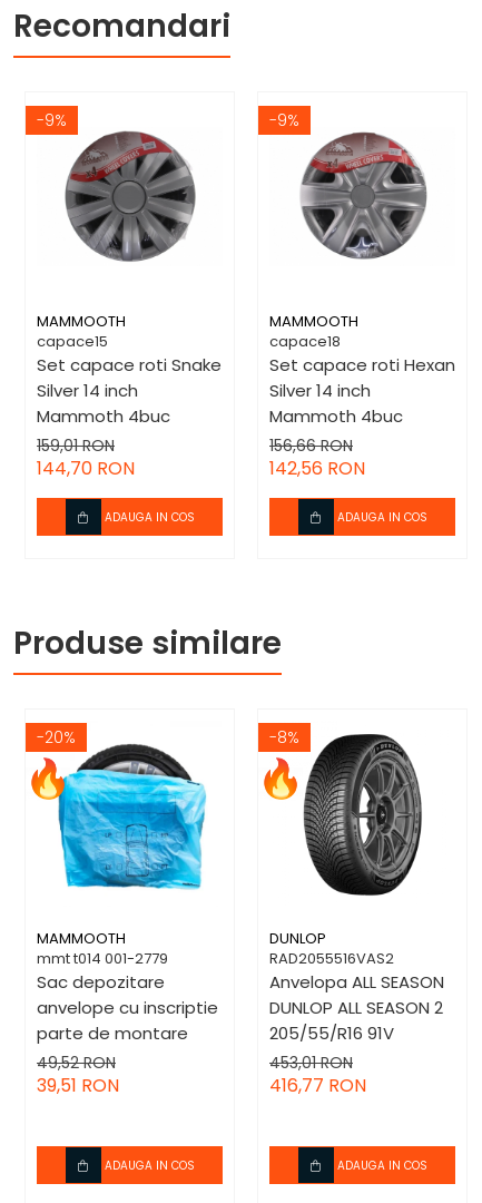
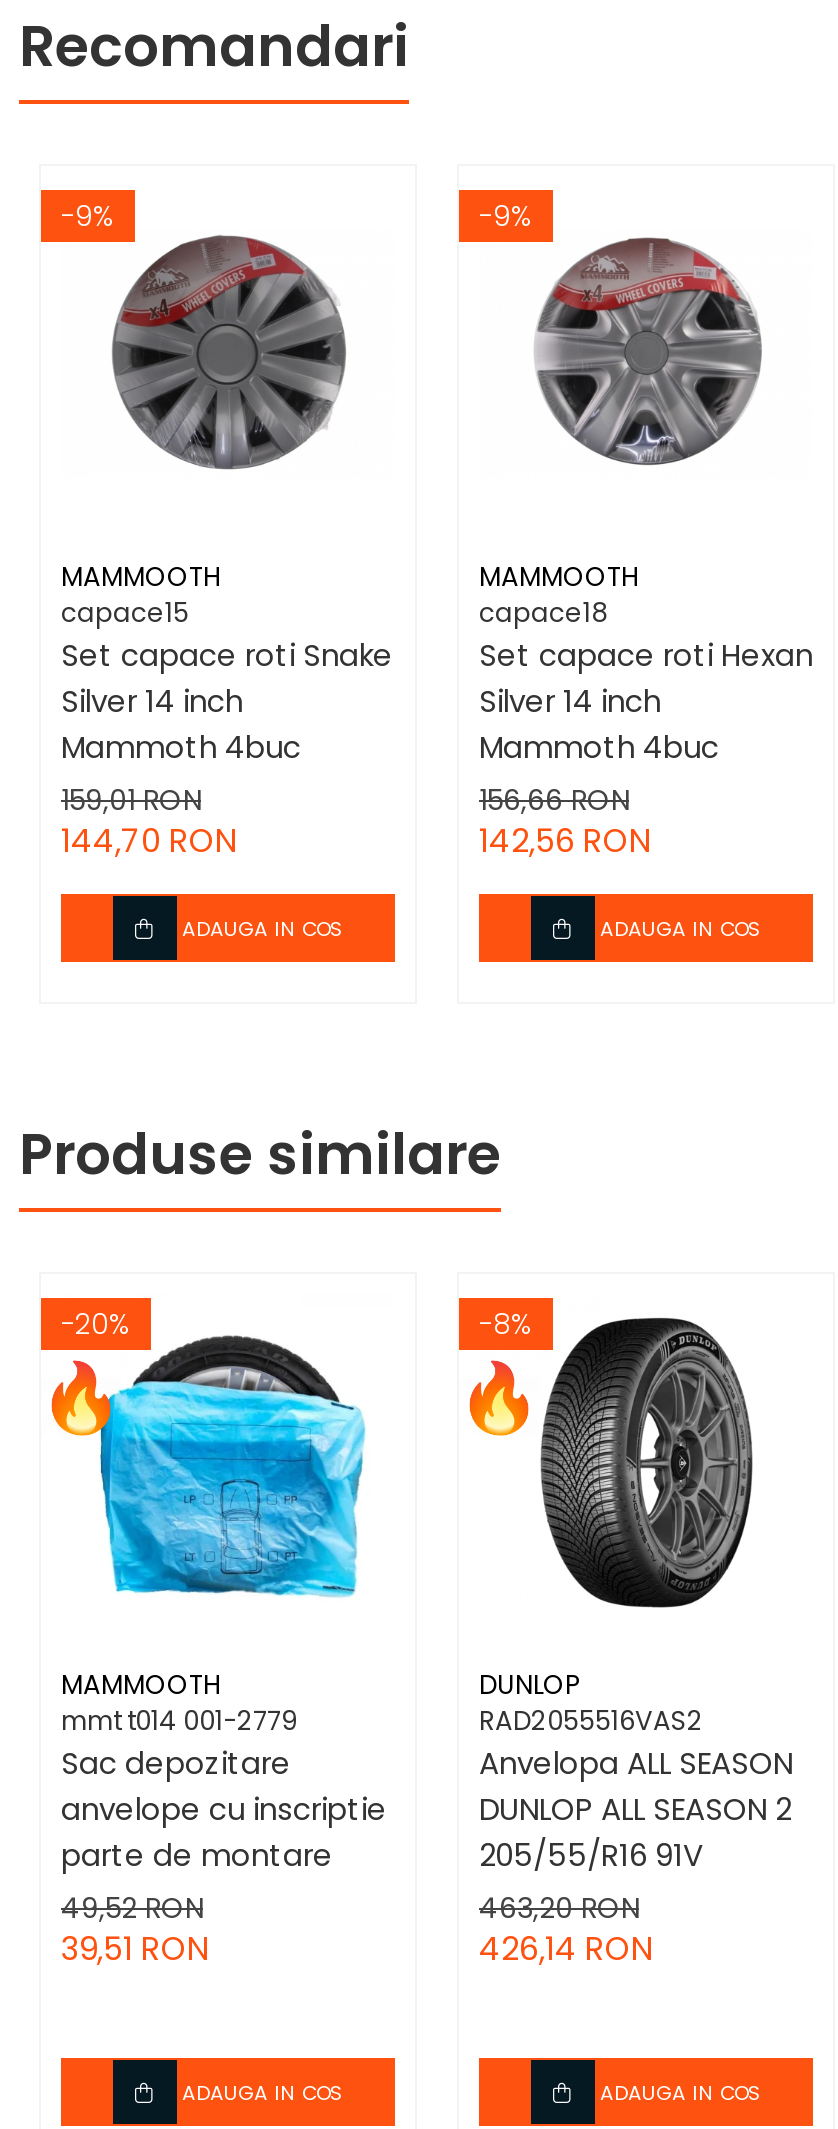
[269,1052,353,1074] 453,01 RON -> [479,1888,639,1928] 463,20 RON
[269,1073,366,1099] 416,77 RON -> [479,1926,653,1972] 426,14 RON

